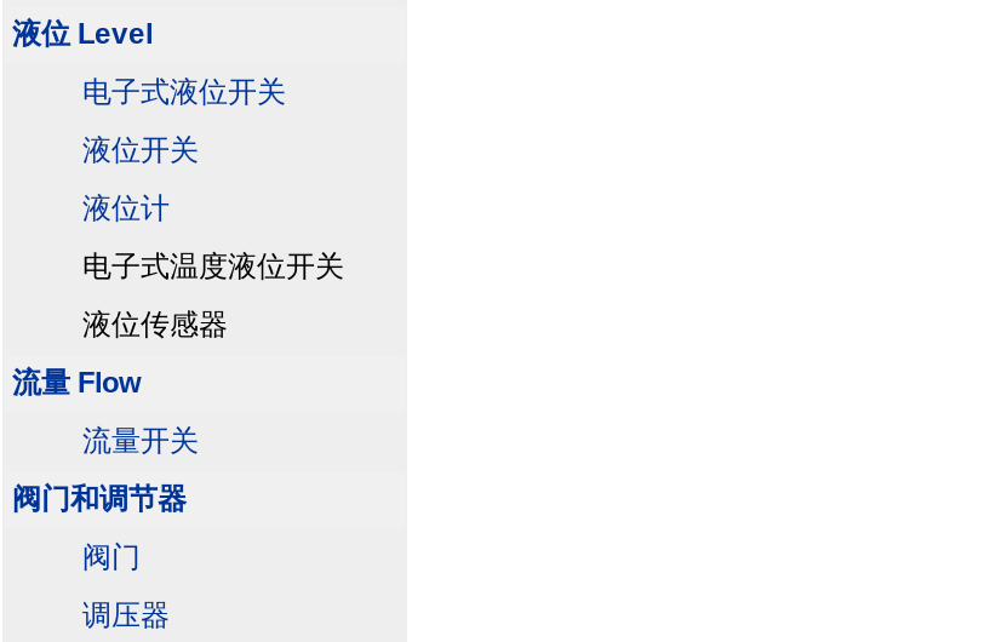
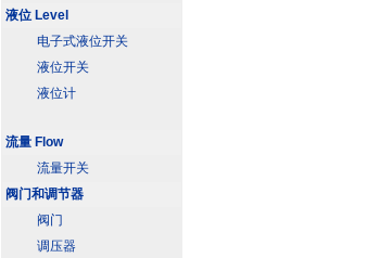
[82,250,344,342] 电子式温度液位开关 | 液位传感器 -> none

